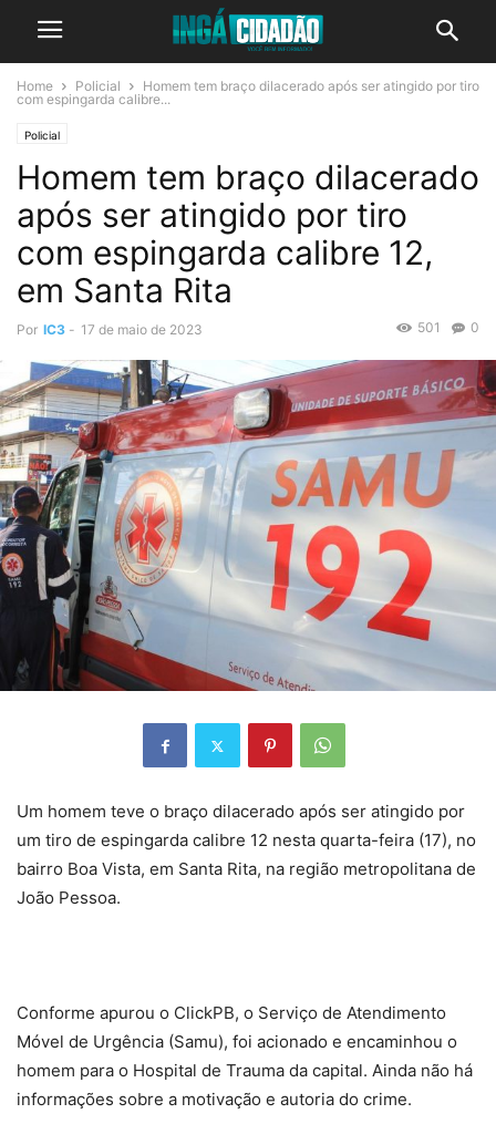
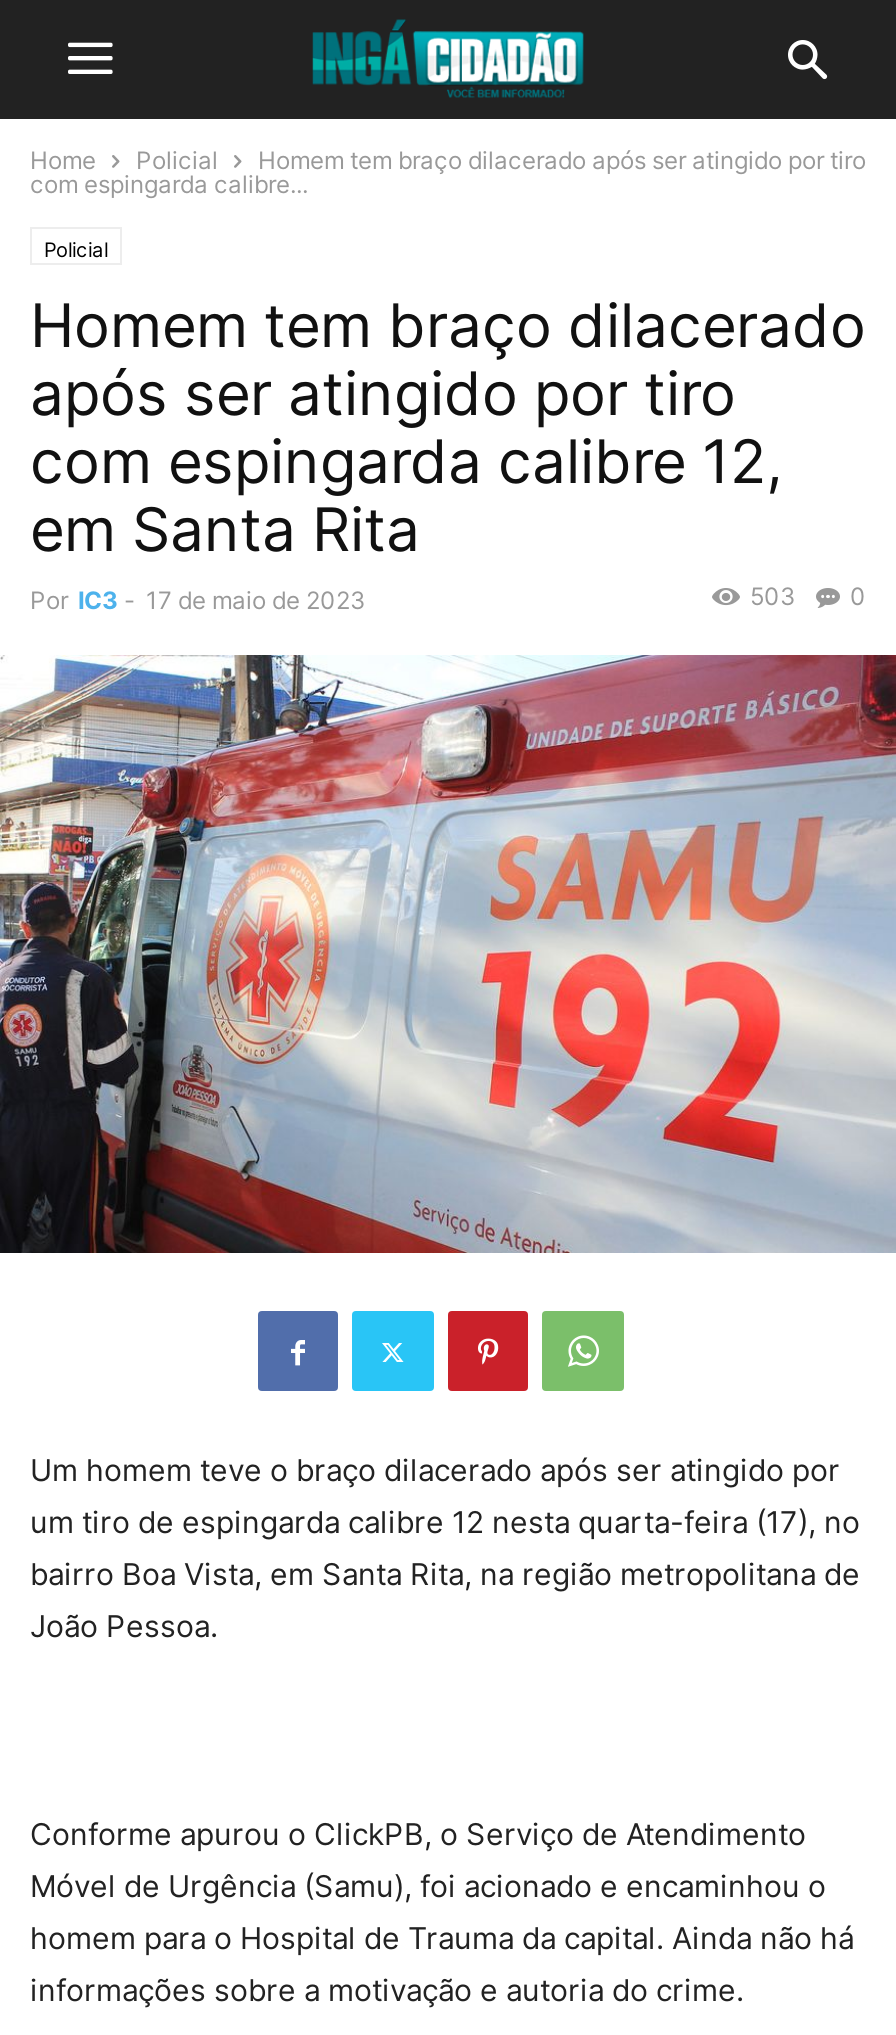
[417,319,479,336] 501 0 -> [750,581,866,611] 503 0

